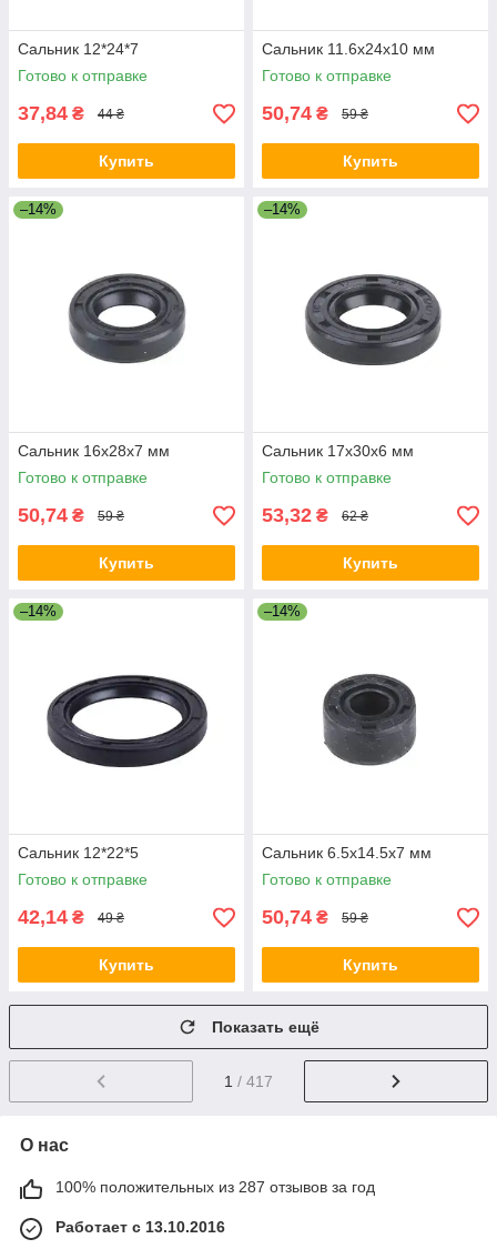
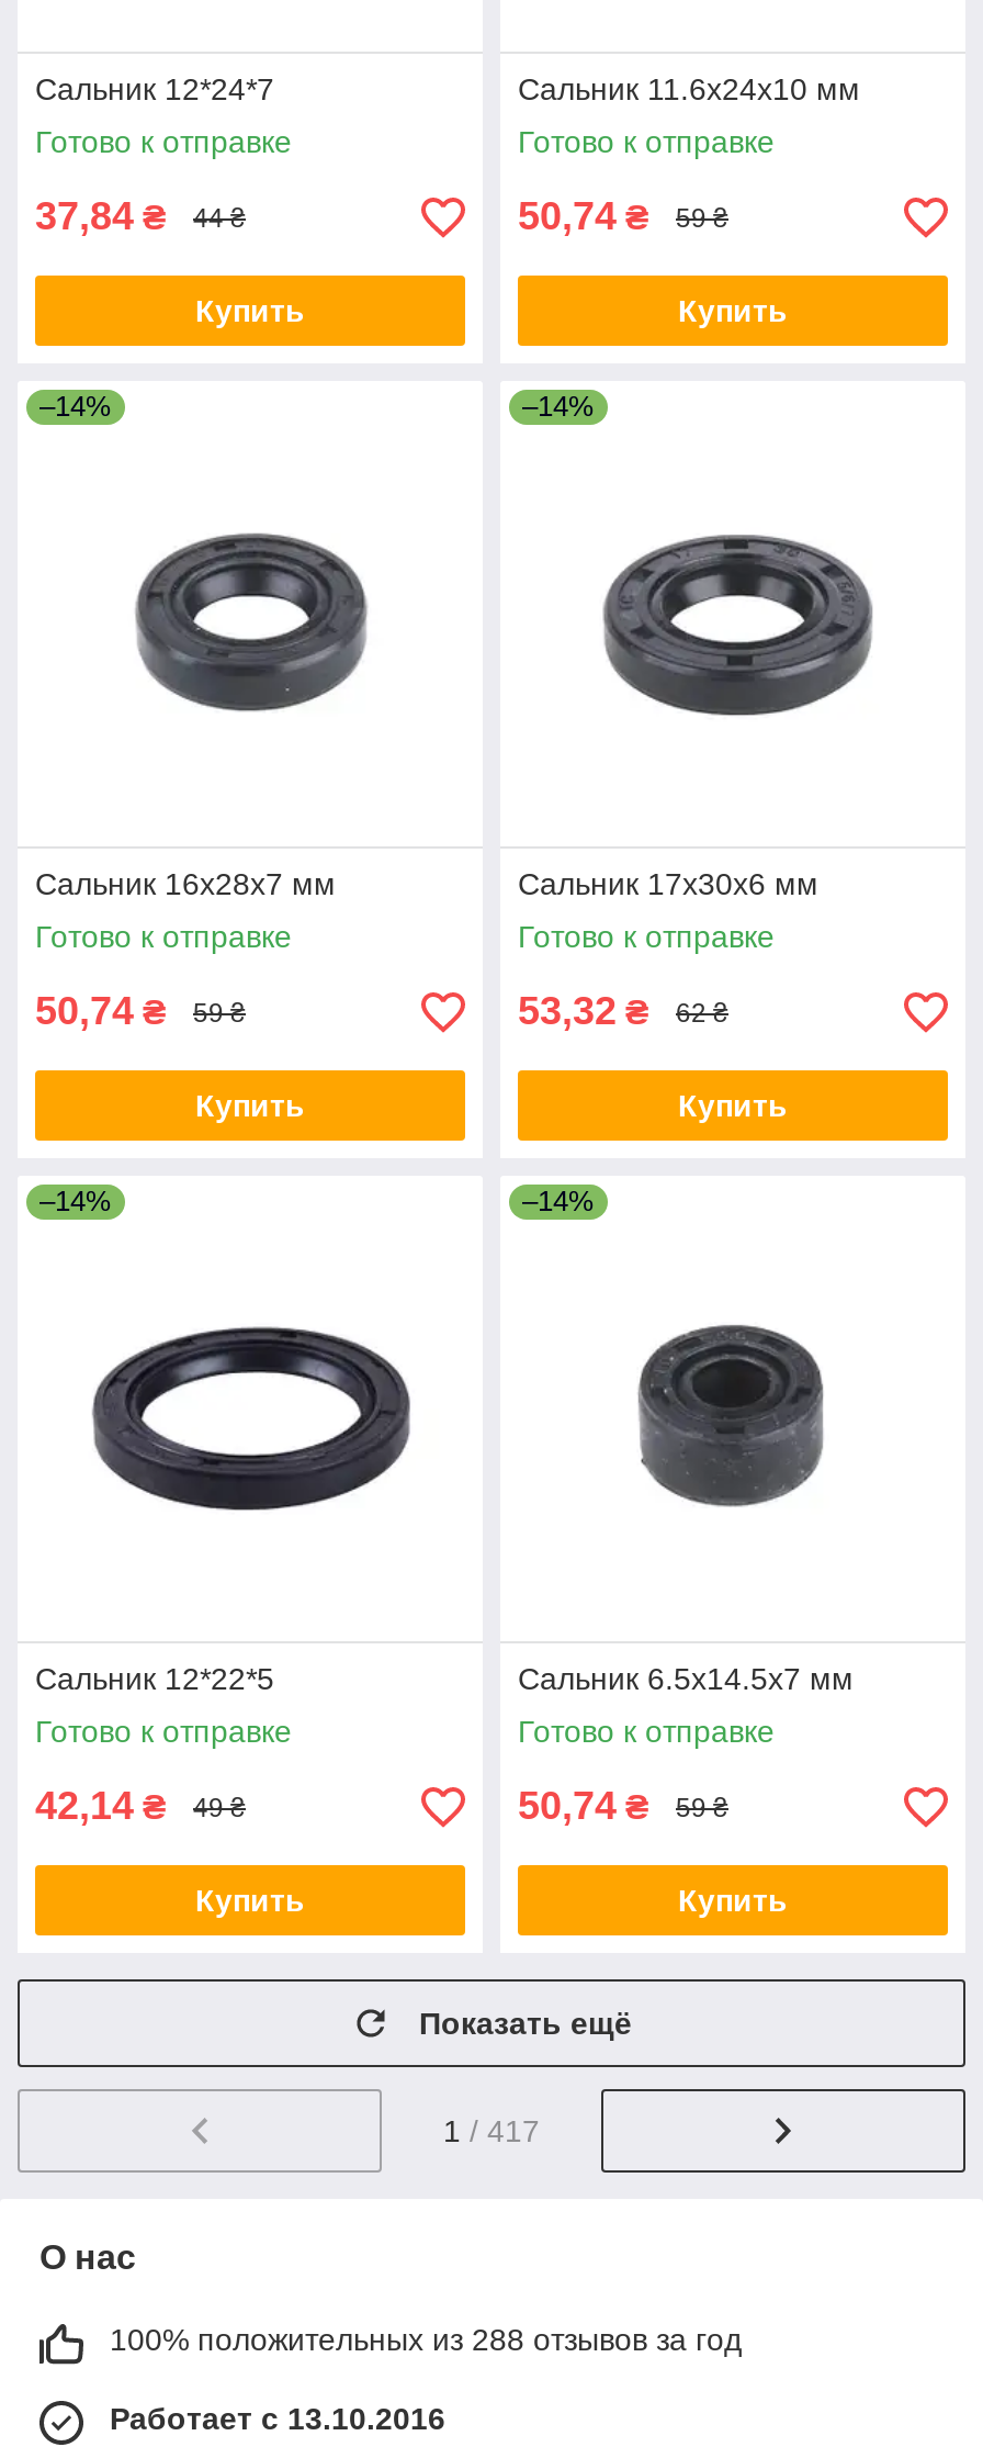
[55,1178,375,1196] 100% положительных из 287 отзывов за год -> [110,2323,742,2358] 100% положительных из 288 отзывов за год

